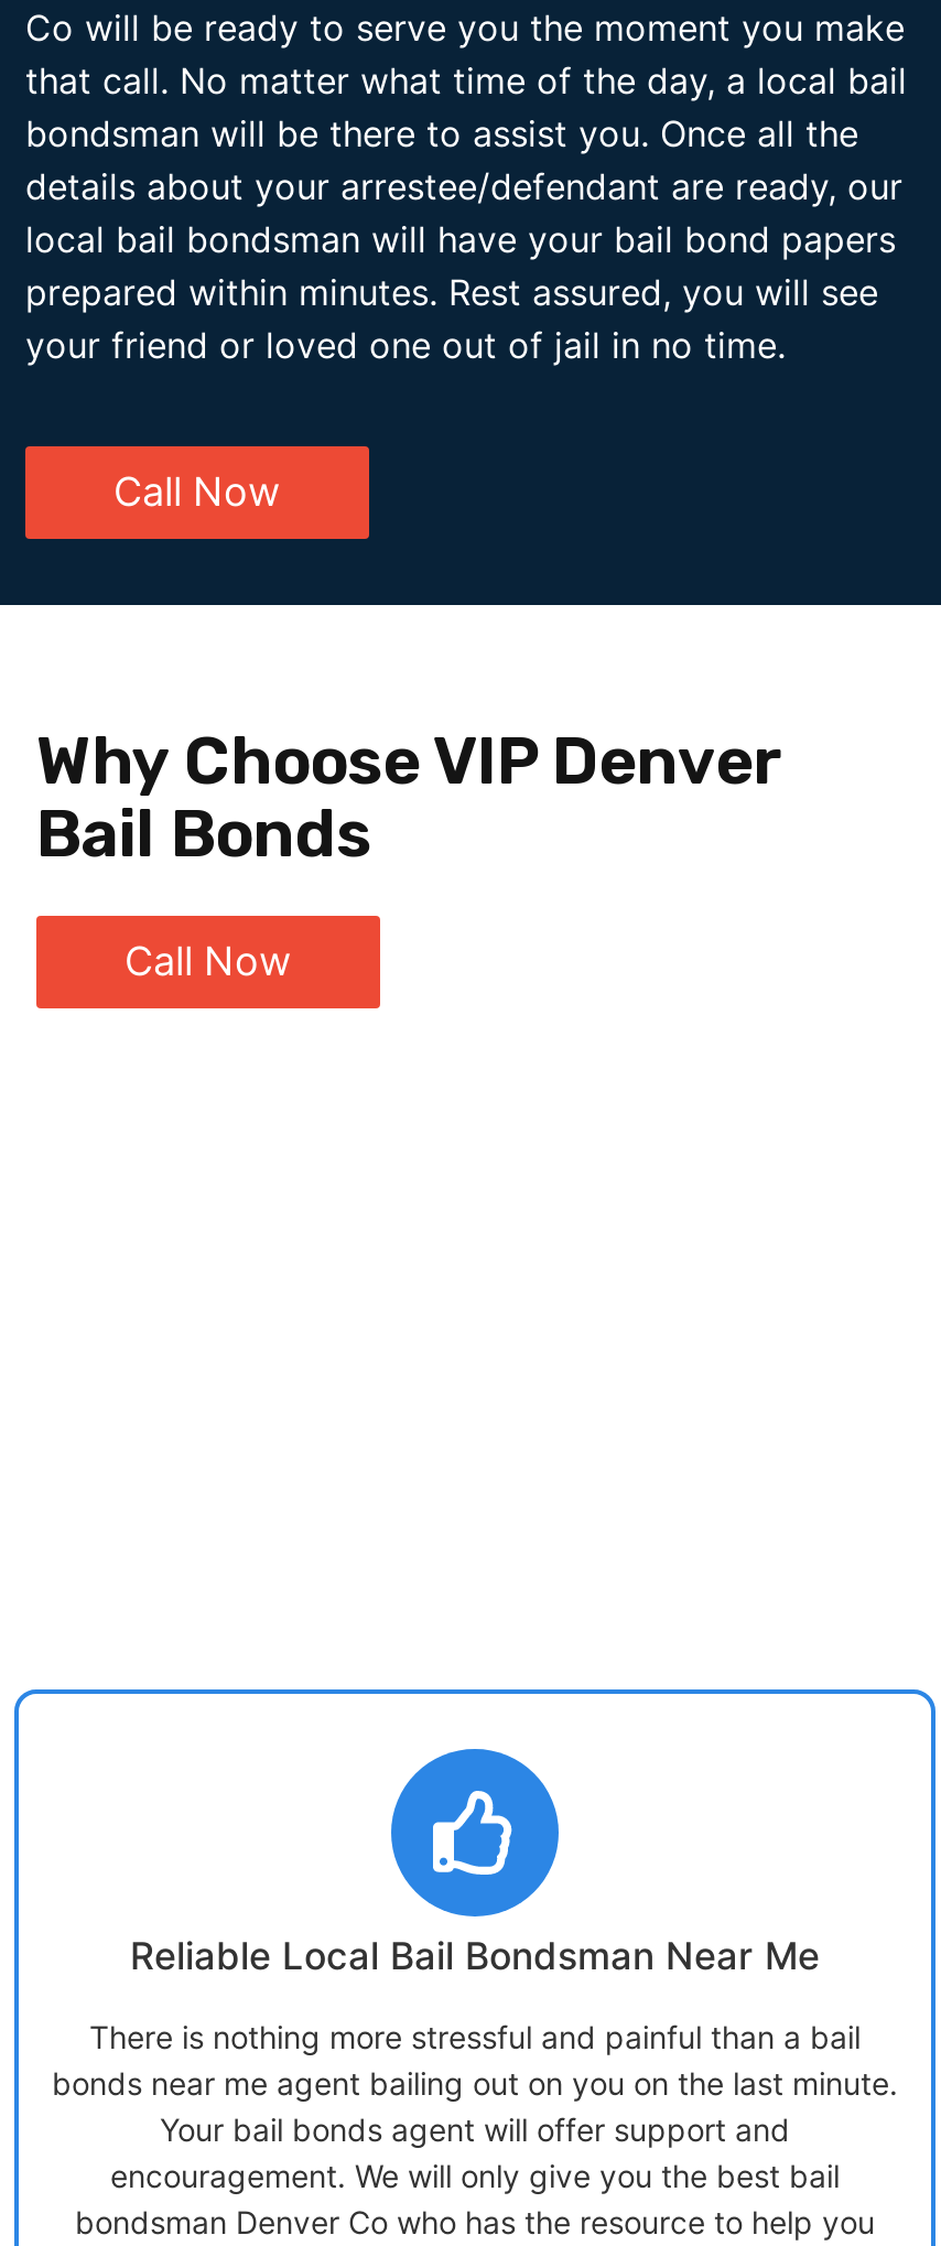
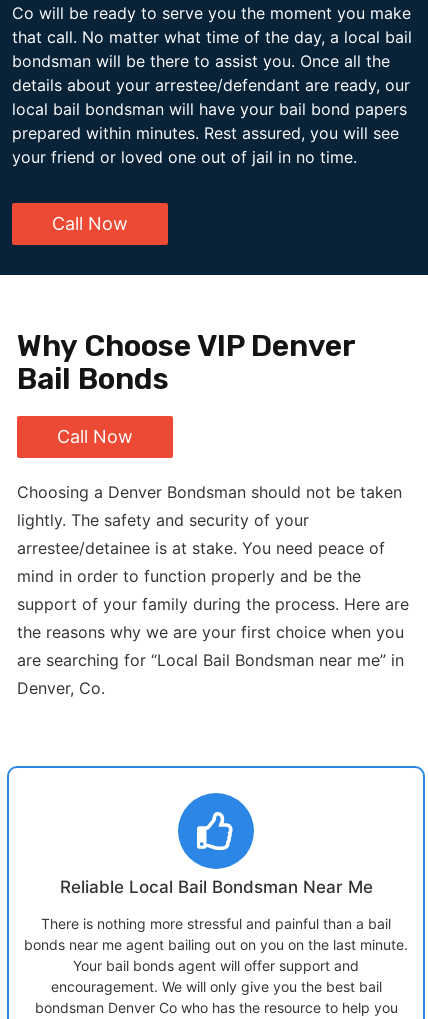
none -> [17,482,409,698] Choosing a Denver Bondsman should not be taken | lightly. The safety and security of your | arrestee/detainee is at stake. You need peace of | mind in order to function properly and be the | support of your family during the process. Here are | the reasons why we are your first choice when you | are searching for “Local Bail Bondsman near me” in | Denver, Co.

